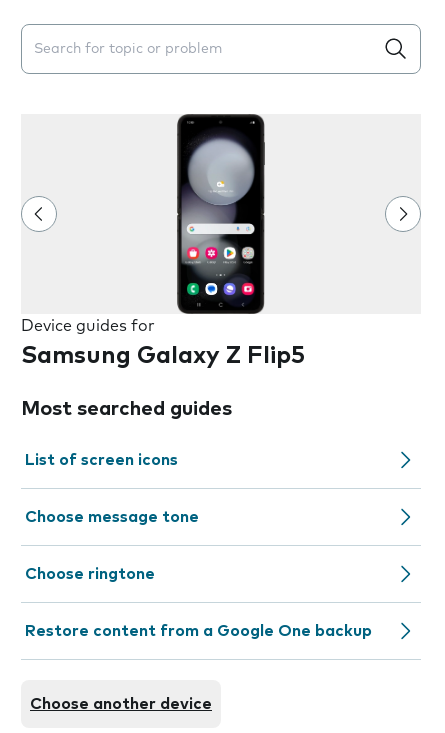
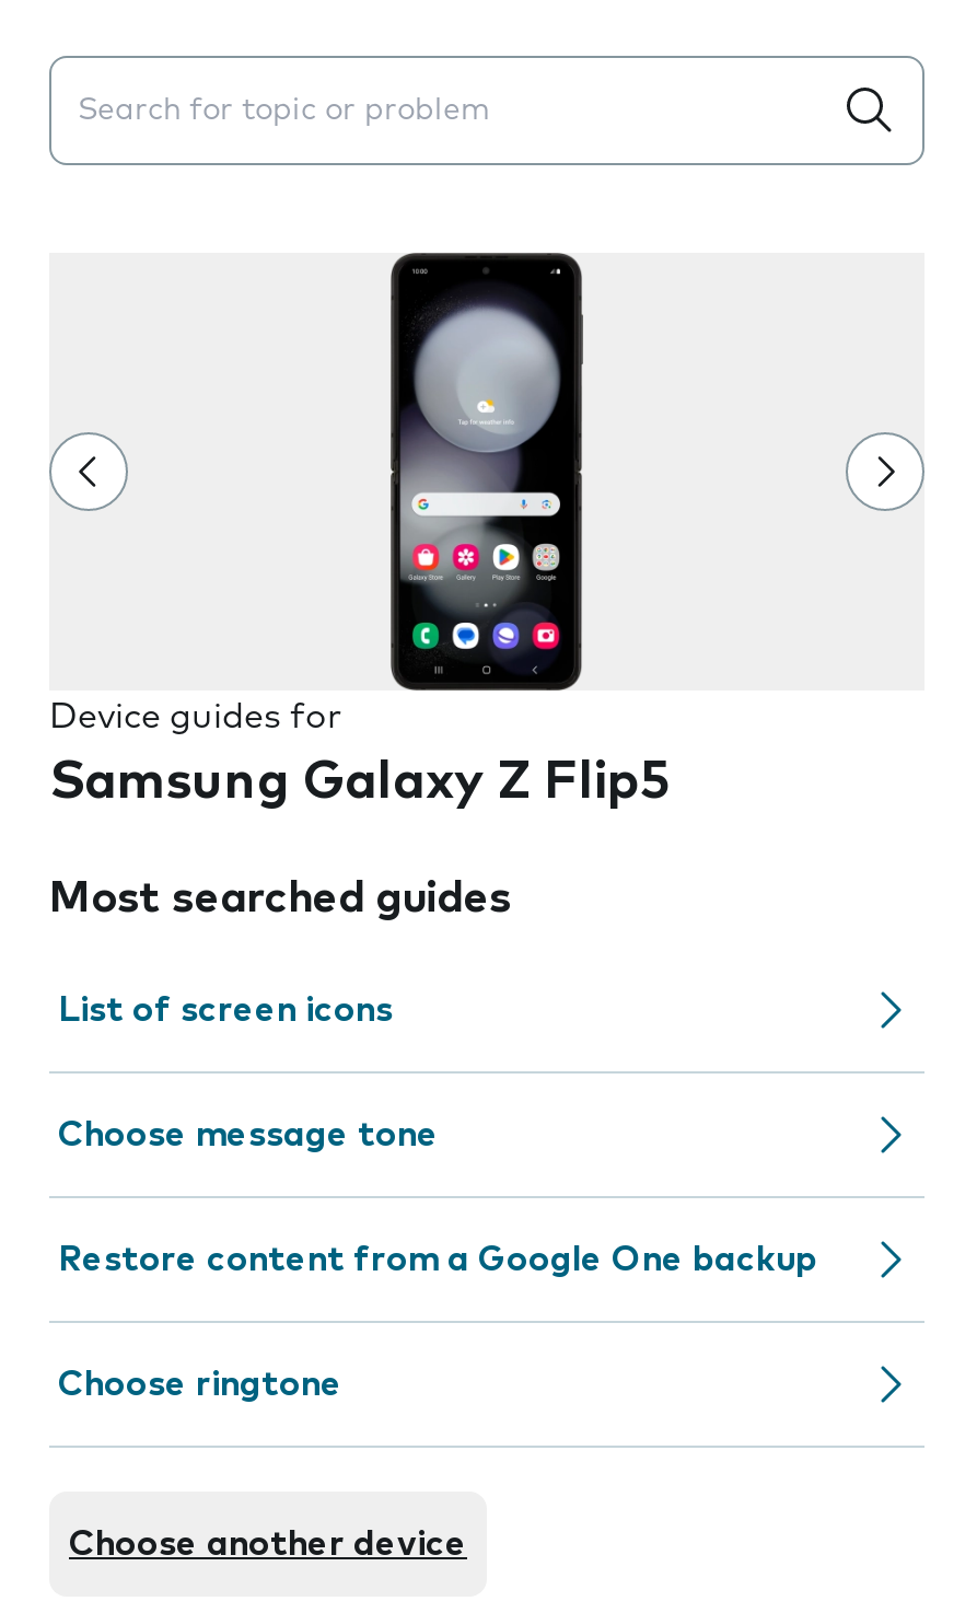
moved [25,566,155,582] -> [58,1367,342,1402]: Choose ringtone
moved [25,623,372,639] -> [58,1242,817,1277]: Restore content from a Google One backup

